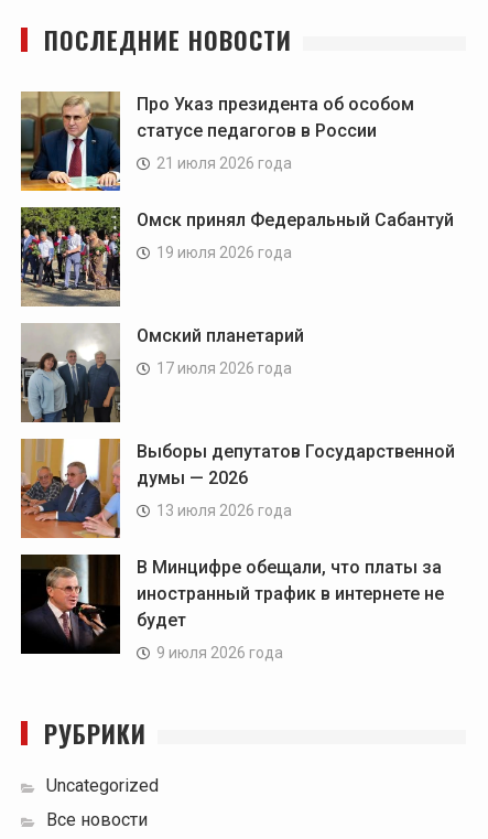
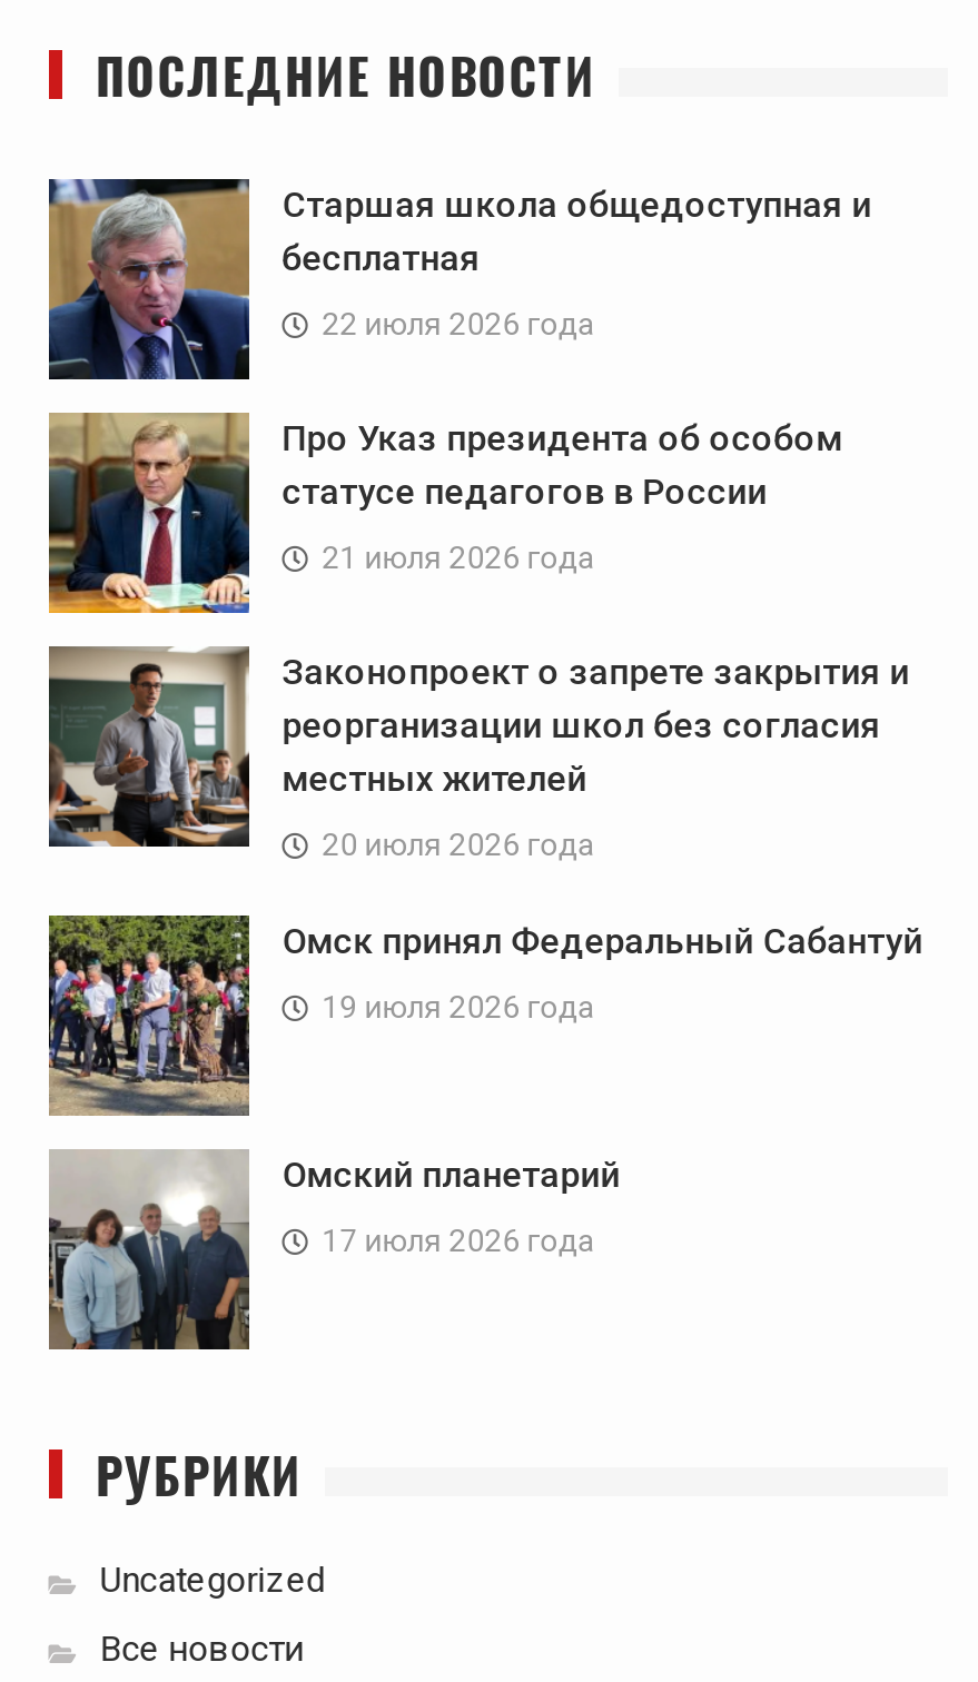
none -> [47,177,872,382] [image] | Старшая школа общедоступная и | бесплатная | 22 июля 2026 года
moved [19,90,414,193] -> [45,410,843,617]: [image] | Про Указ президента об особом | статусе педагогов в России | 21 июля 2026 года
none -> [49,646,909,861] [image] | Законопроект о запрете закрытия и | реорганизации школ без согласия | местных жителей | 20 июля 2026 года
moved [19,205,454,377] -> [45,911,923,1257]: [image] | Омск принял Федеральный Сабантуй | 19 июля 2026 года | Омский планетарий | 17 июля 2026 года
[20,438,455,661] [image] | Выборы депутатов Государственной | думы — 2026 | 13 июля 2026 года | В Минцифре обещали, что платы за | иностранный трафик в интернете не | будет | 9 июля 2026 года -> none
[20,553,120,655] [image] -> none

